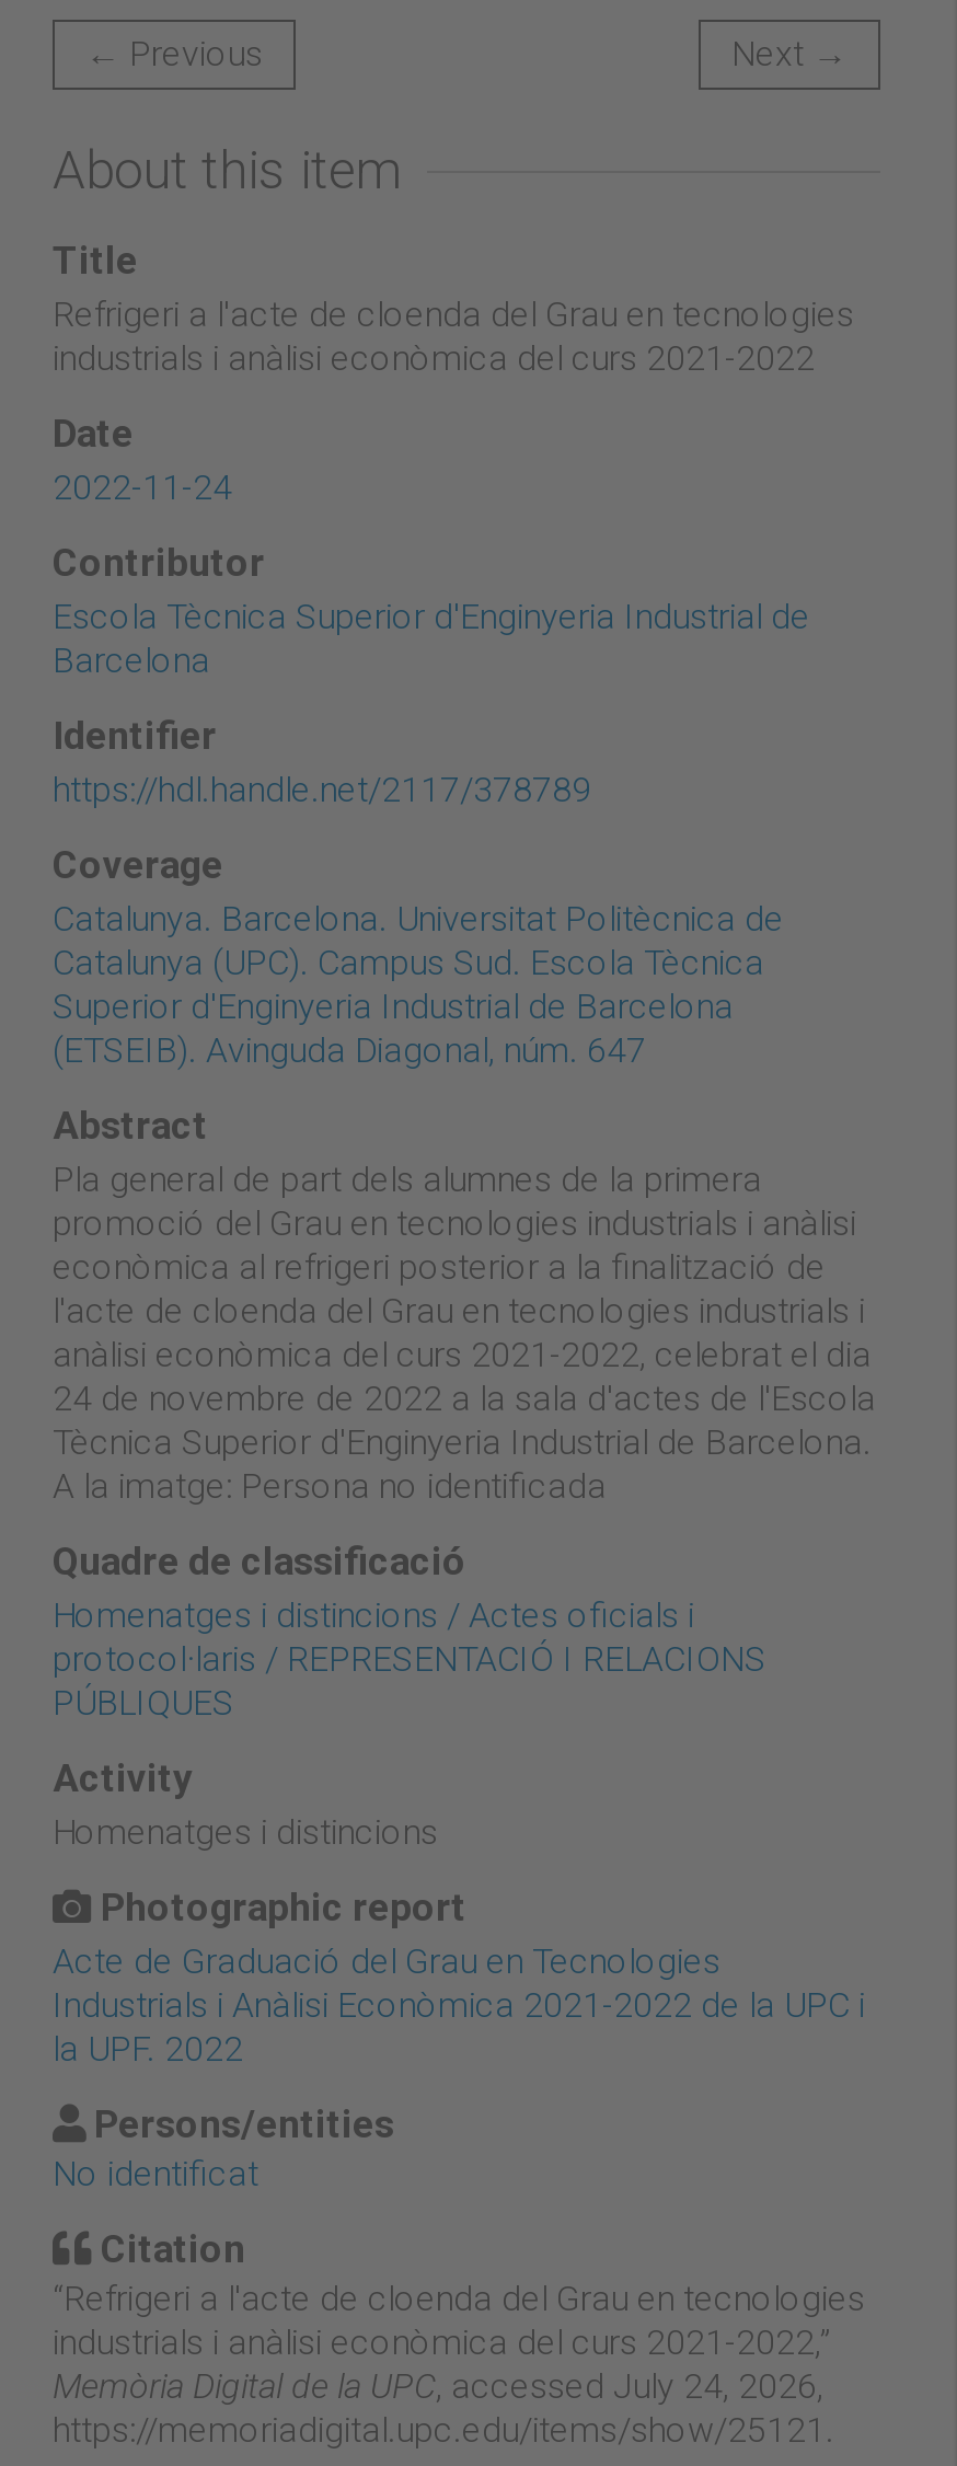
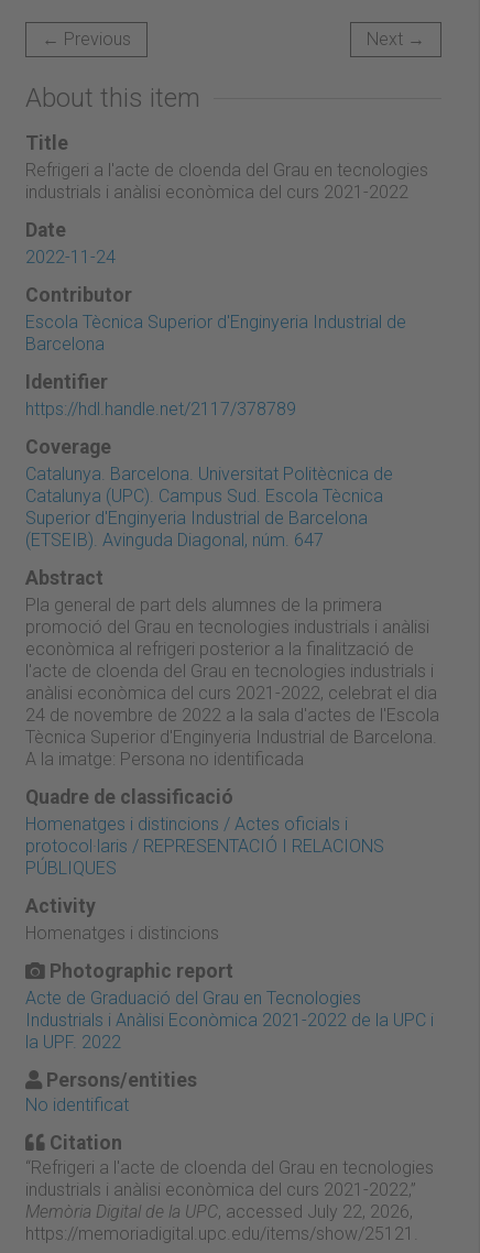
[53,2365,823,2406] Memòria Digital de la UPC, accessed July 24, 2026, -> [25,1201,413,1222] Memòria Digital de la UPC, accessed July 22, 2026,

